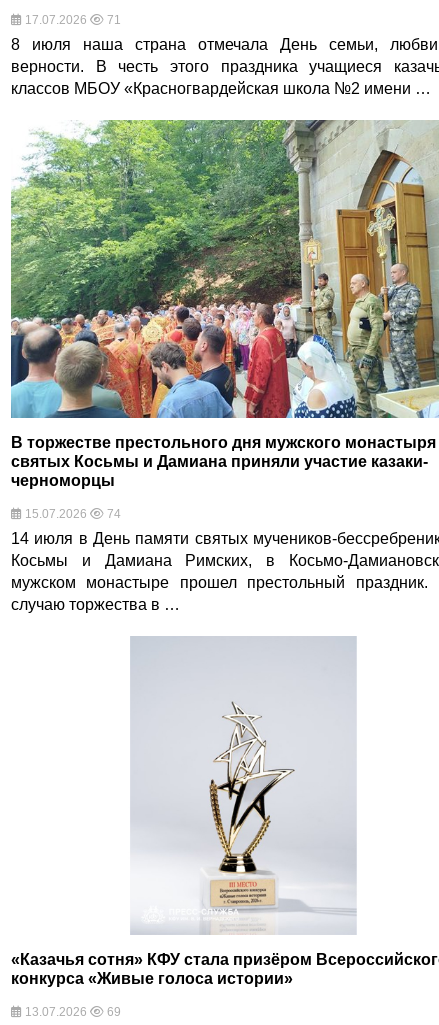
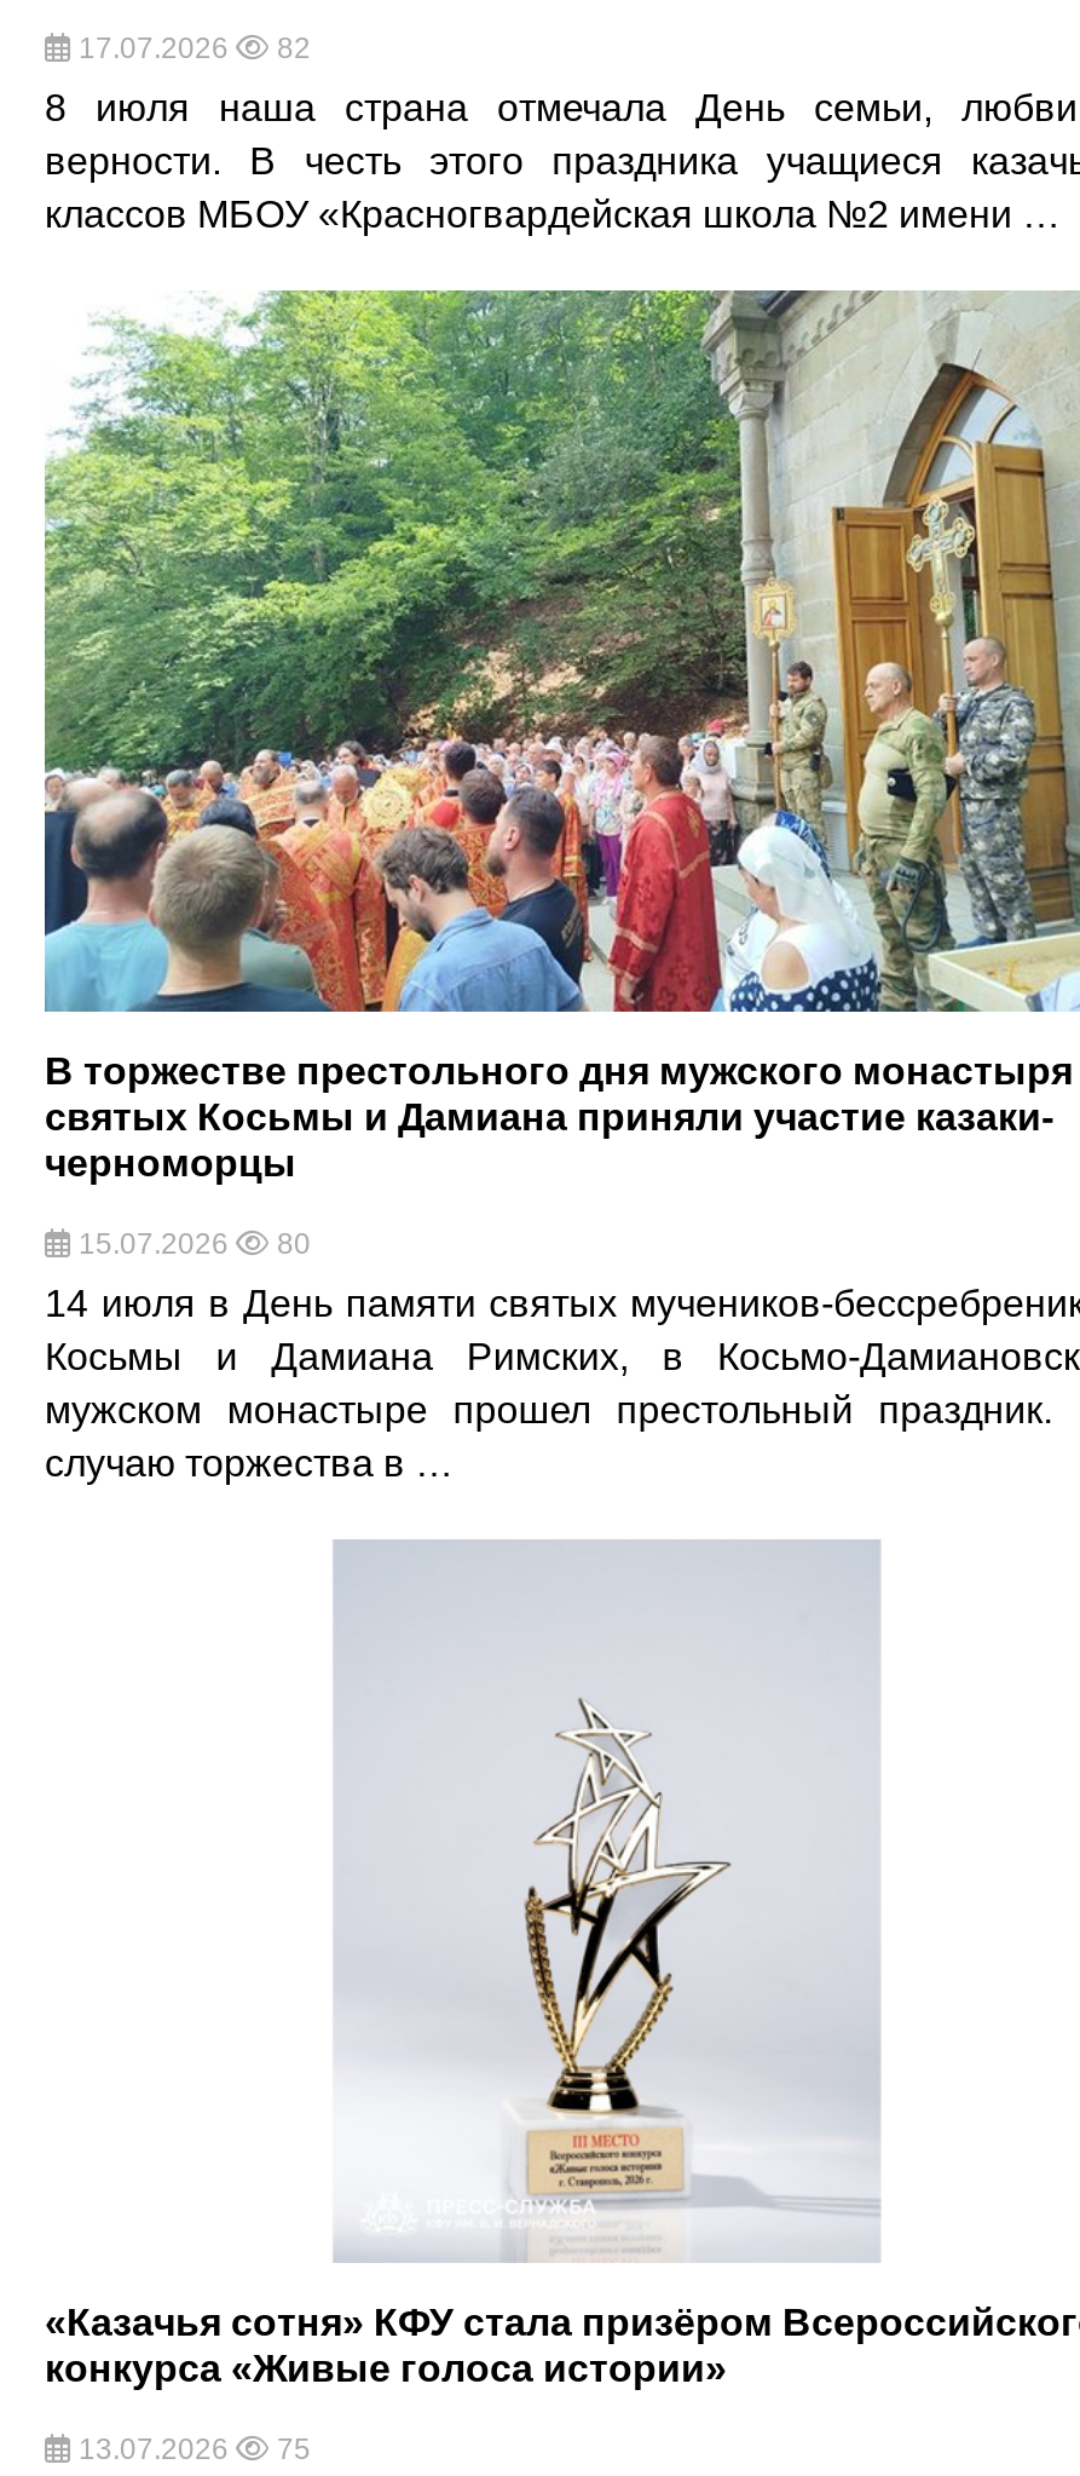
[22,13,121,27] 17.07.2026 71 -> [71,32,311,66] 17.07.2026 82
[22,507,121,521] 15.07.2026 74 -> [71,1228,311,1262] 15.07.2026 80
[22,1005,121,1019] 13.07.2026 69 -> [71,2431,311,2465] 13.07.2026 75

